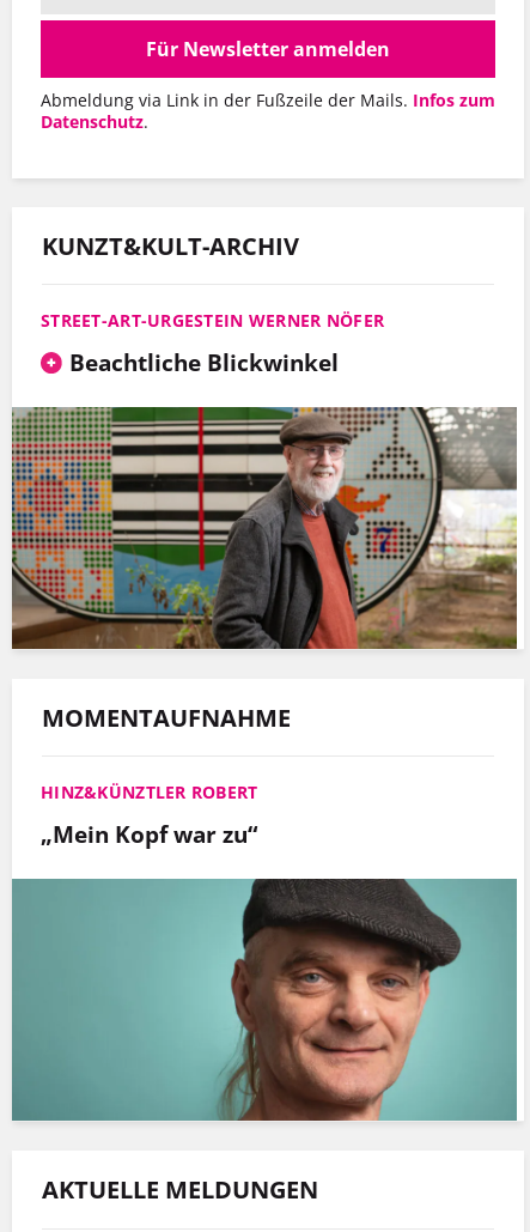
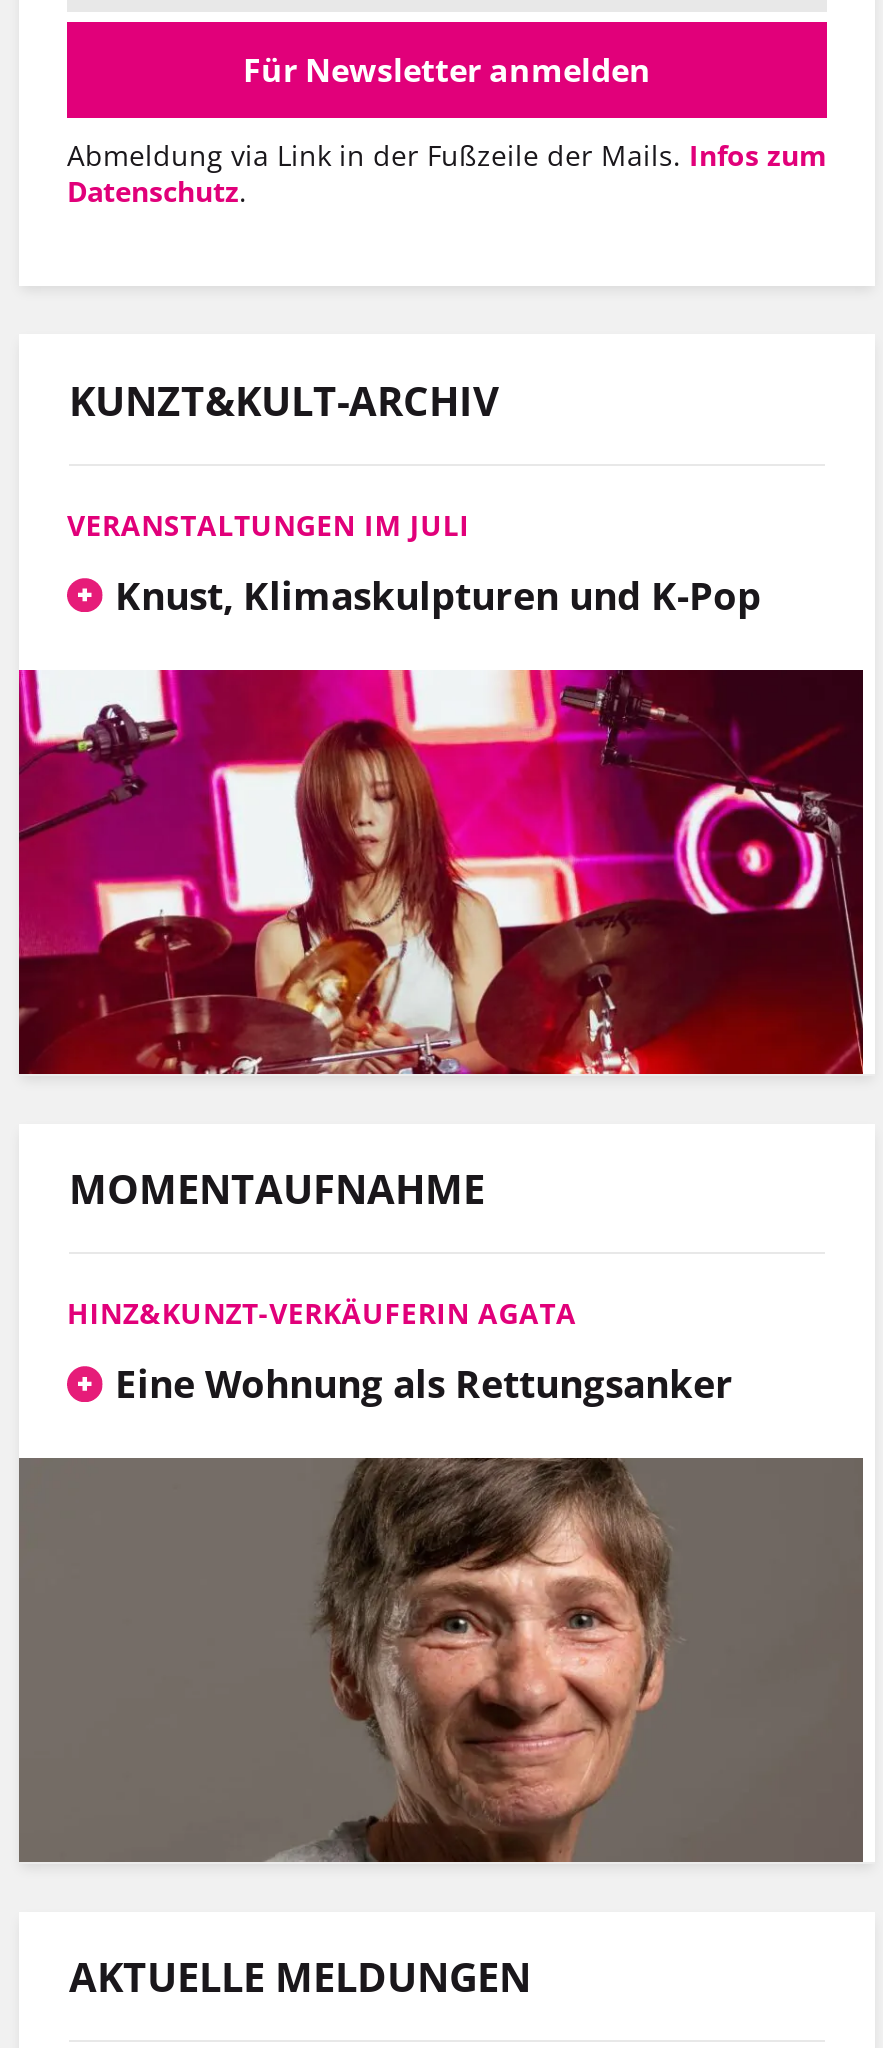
[41,309,384,378] STREET-ART-URGESTEIN WERNER NÖFER | Beachtliche Blickwinkel -> [67,505,761,621] VERANSTALTUNGEN IM JULI | Knust, Klimaskulpturen und K-Pop
[11,406,518,650] [image] -> [17,667,865,1077] [image]
[41,781,258,850] HINZ&KÜNZTLER ROBERT | „Mein Kopf war zu“ -> [67,1293,733,1409] HINZ&KUNZT-VERKÄUFERIN AGATA | Eine Wohnung als Rettungsanker
[12,878,517,1121] [image] -> [19,1457,863,1863] [image]

